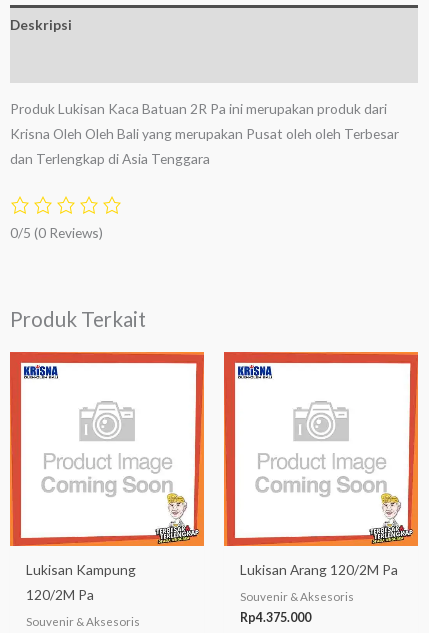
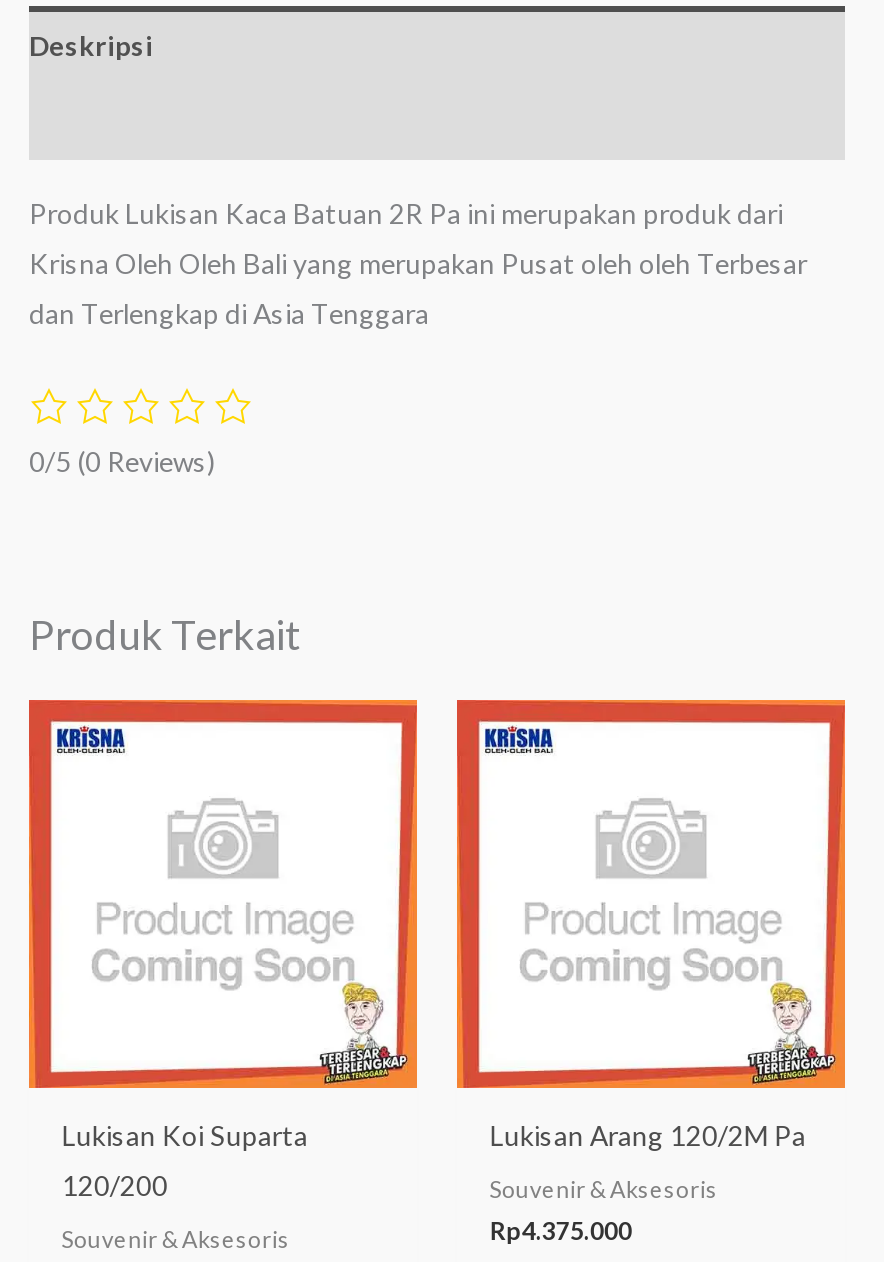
[26,561,136,578] Lukisan Kampung -> [62,1118,308,1152] Lukisan Koi Suparta
[26,586,94,603] 120/2M Pa -> [62,1168,168,1202] 120/200

